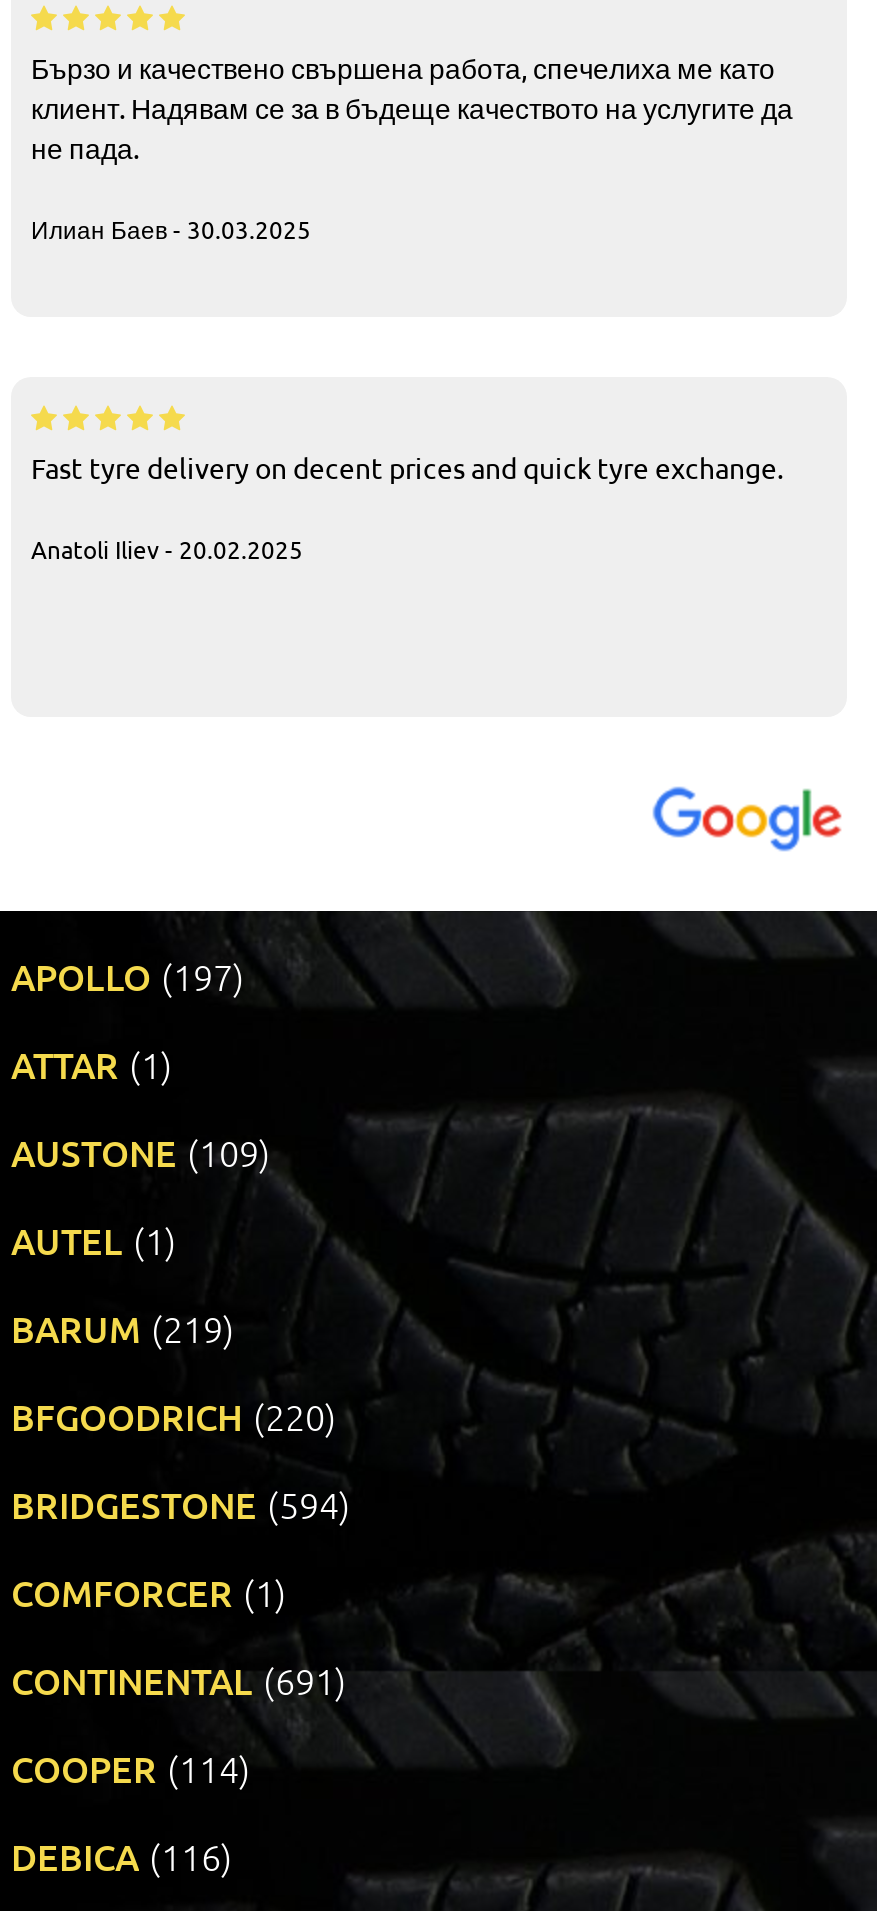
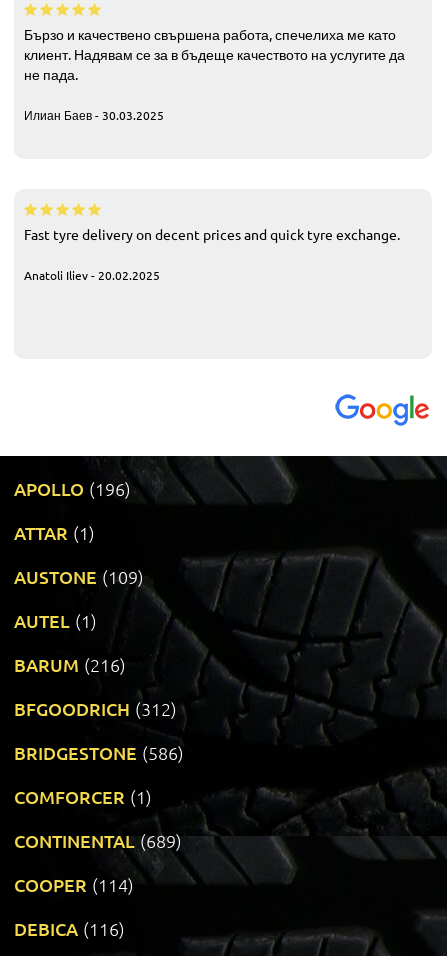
[11,953,245,999] APOLLO (197) -> [14,477,131,500] APOLLO (196)
[11,1305,235,1351] BARUM (219) -> [14,653,126,676] BARUM (216)
[11,1393,337,1439] BFGOODRICH (220) -> [14,697,177,720] BFGOODRICH (312)
[11,1481,351,1527] BRIDGESTONE (594) -> [14,741,184,764] BRIDGESTONE (586)
[11,1657,347,1703] CONTINENTAL (691) -> [14,829,182,852] CONTINENTAL (689)

